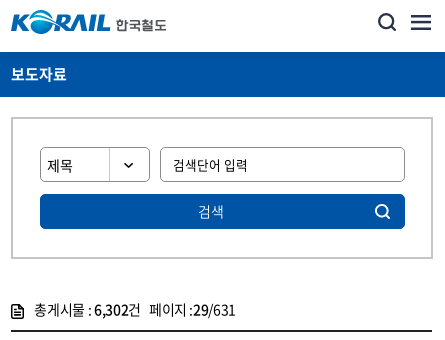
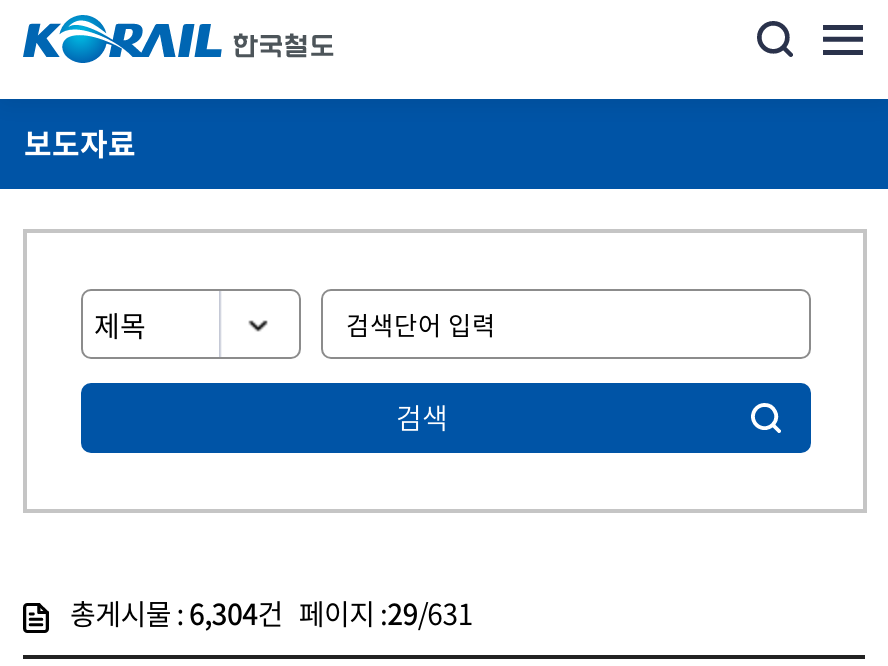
[34,299,236,319] 총게시물 : 6,302건 페이지 : 29/631 -> [70,593,473,633] 총게시물 : 6,304건 페이지 : 29/631

